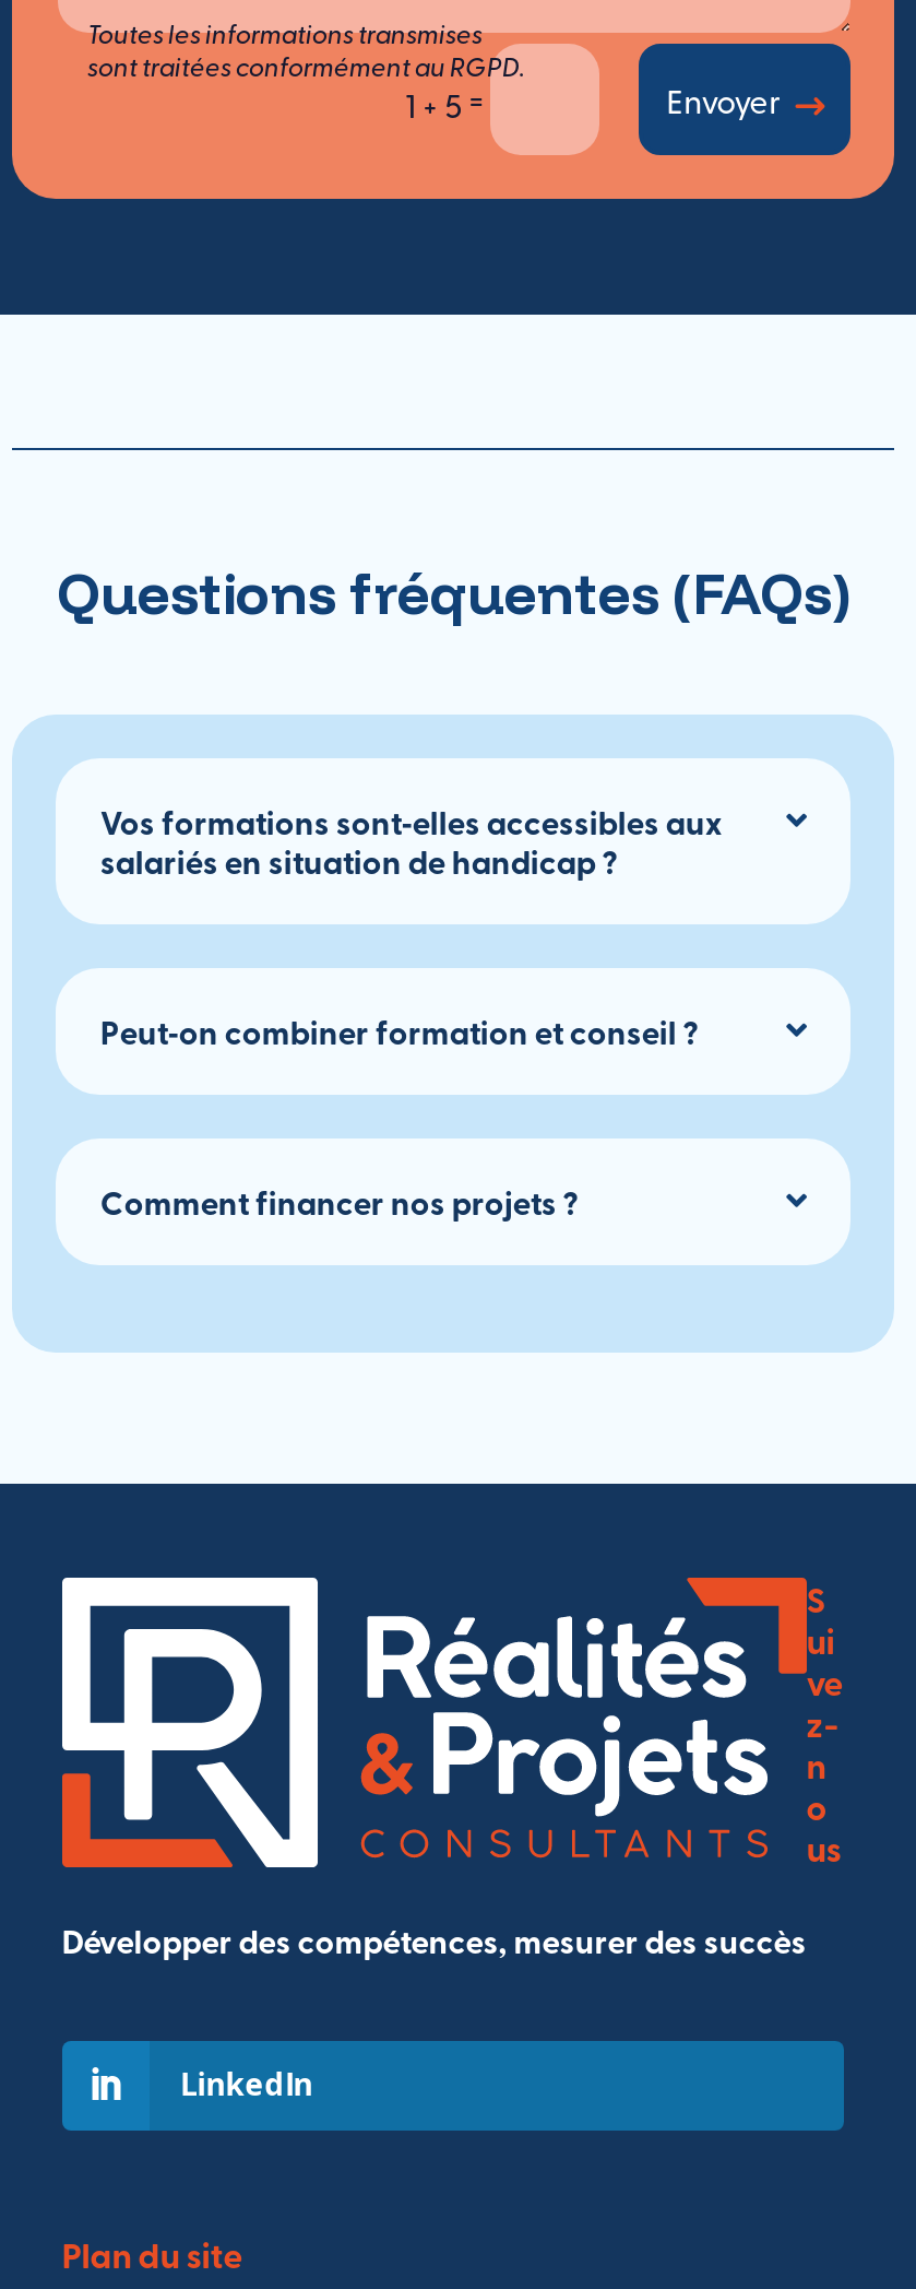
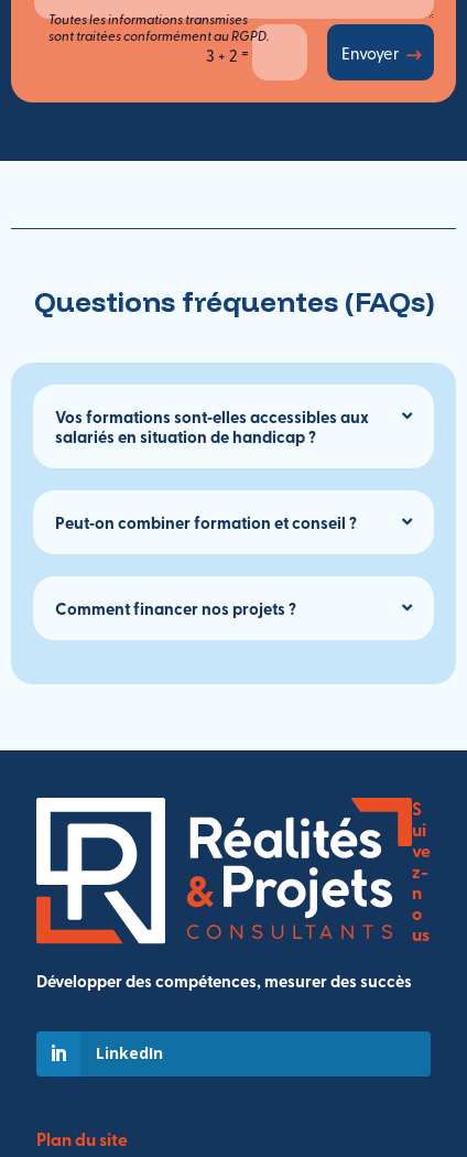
[405,75,490,127] 1 + 5= -> [206,40,252,66] 3 + 2=

